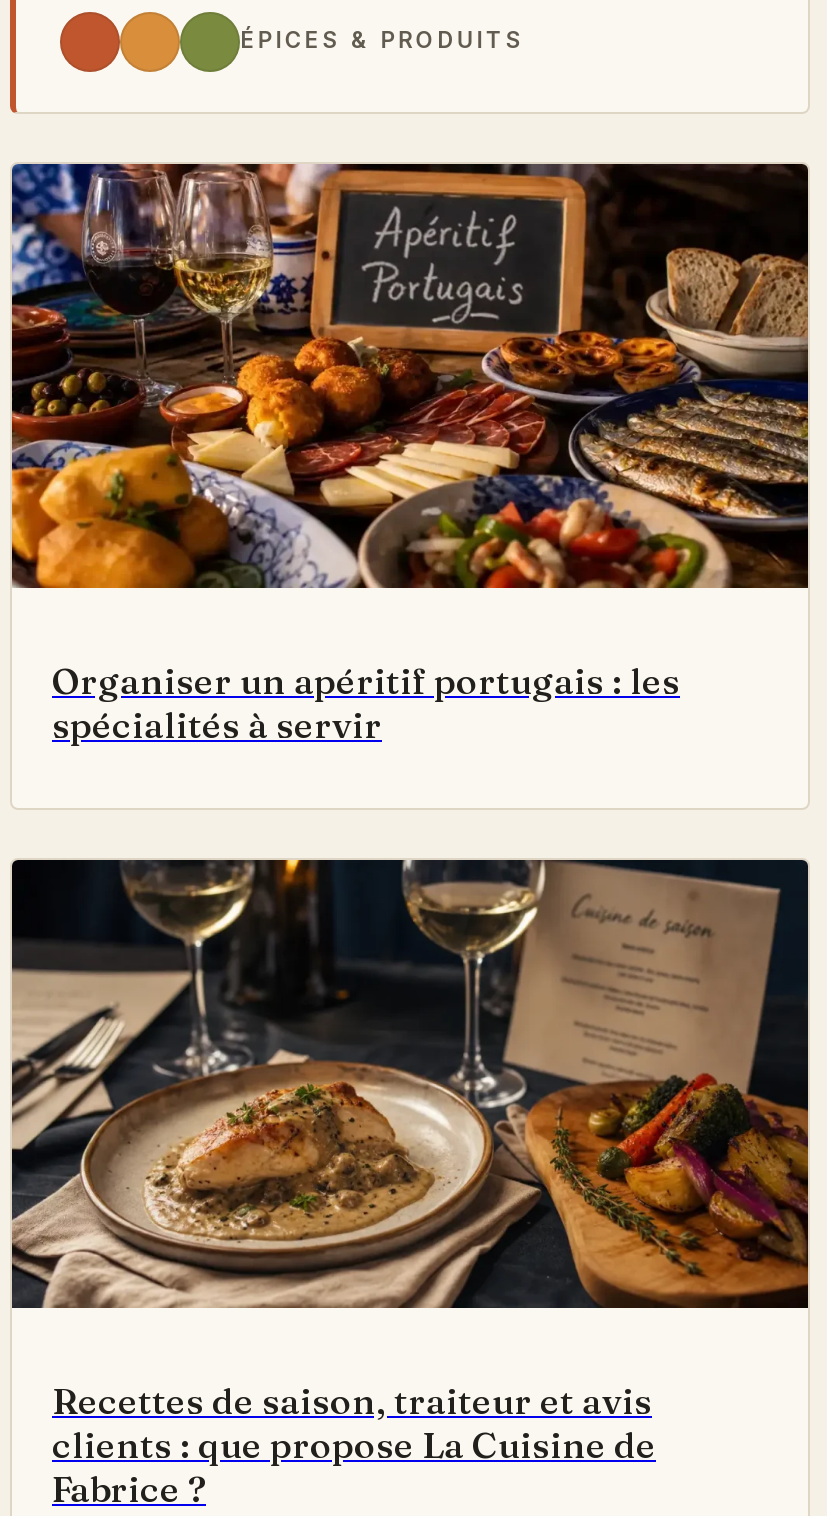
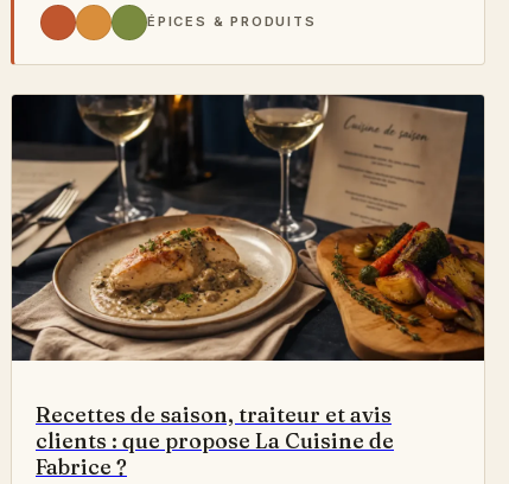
[10,162,810,748] [image] | Organiser un apéritif portugais : les | spécialités à servir -> none

